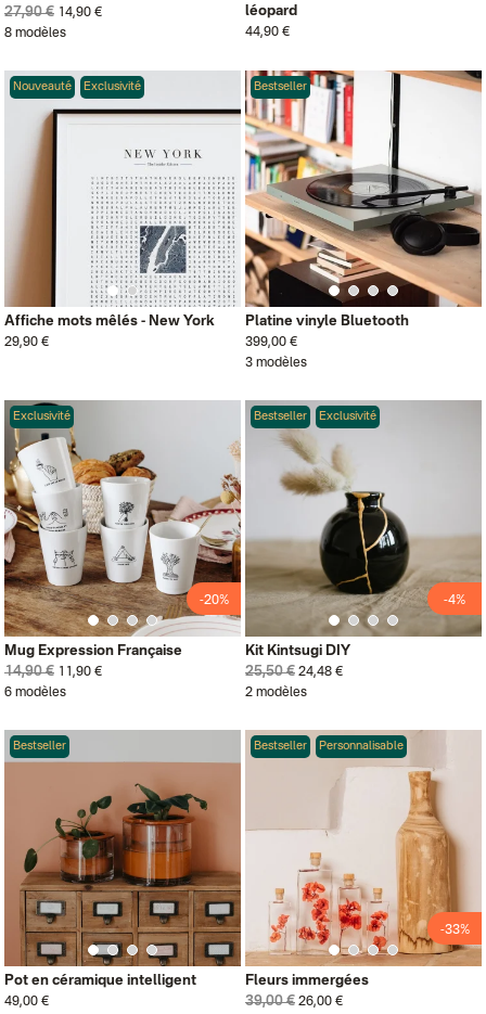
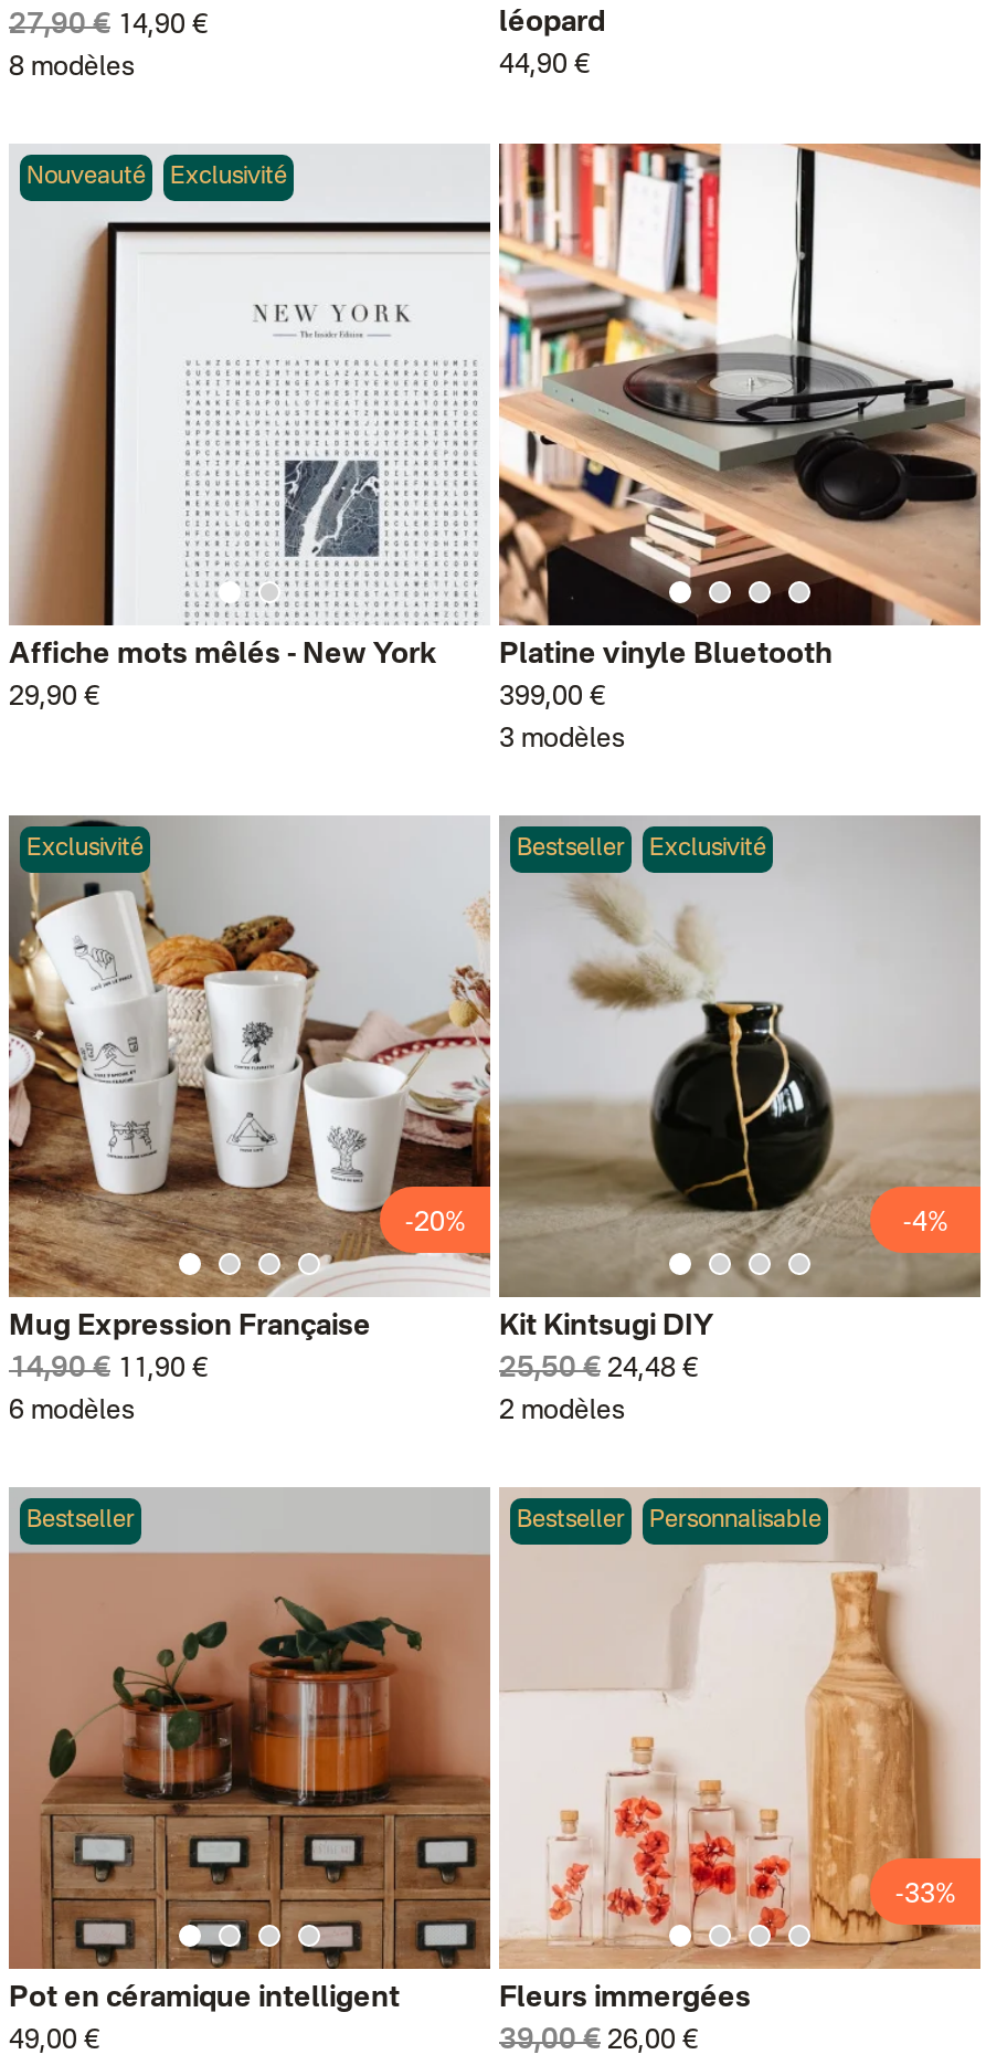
[254,81,307,93] Bestseller -> none

